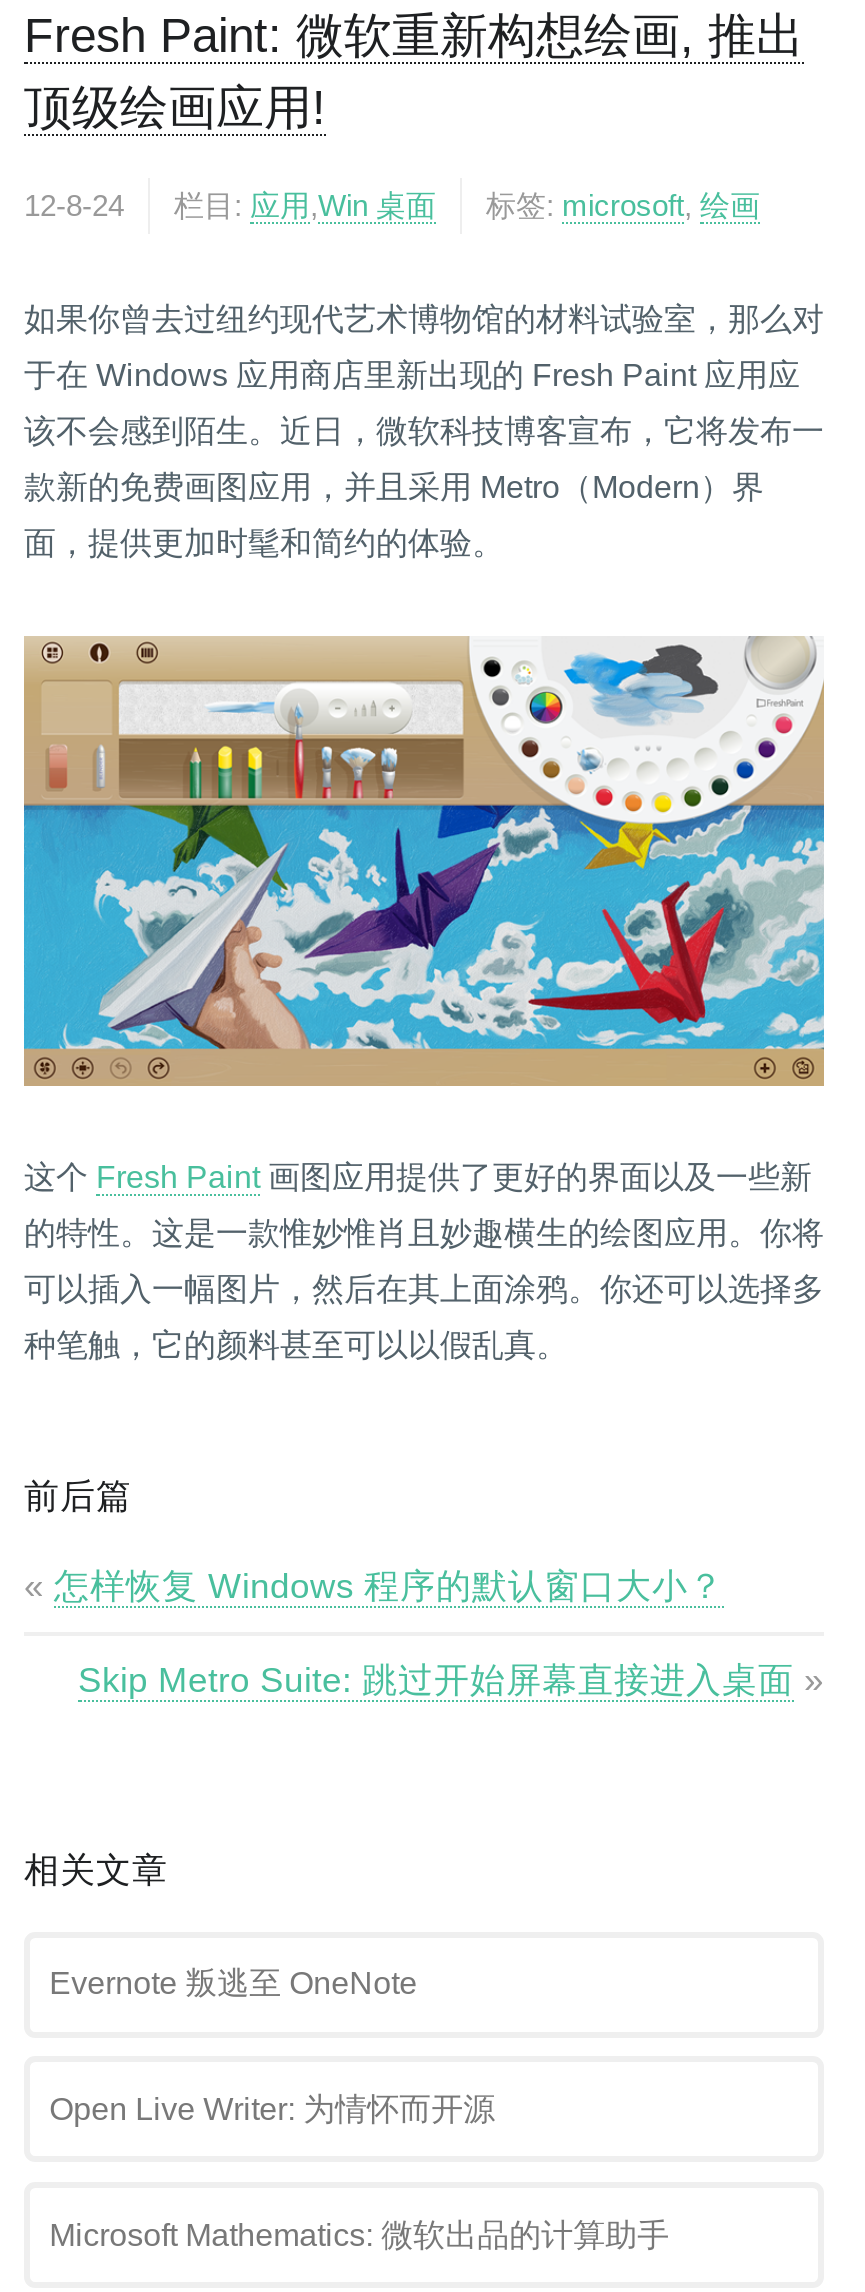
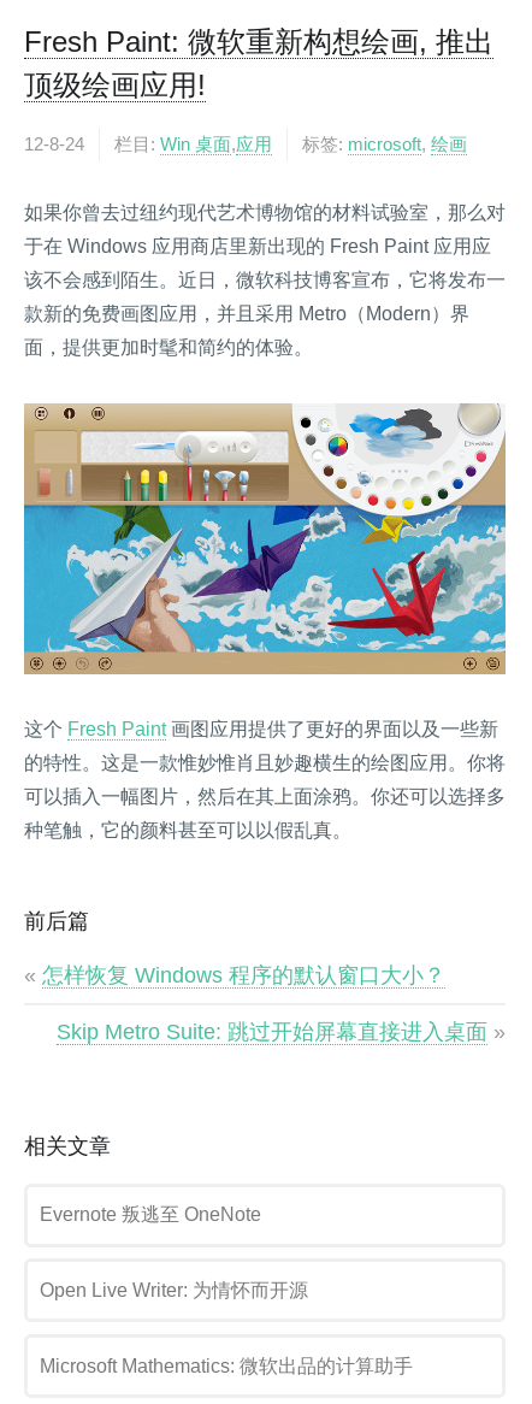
[174,189,436,221] 栏目:应用, Win 桌面 -> [114,134,272,154] 栏目: Win 桌面,应用

